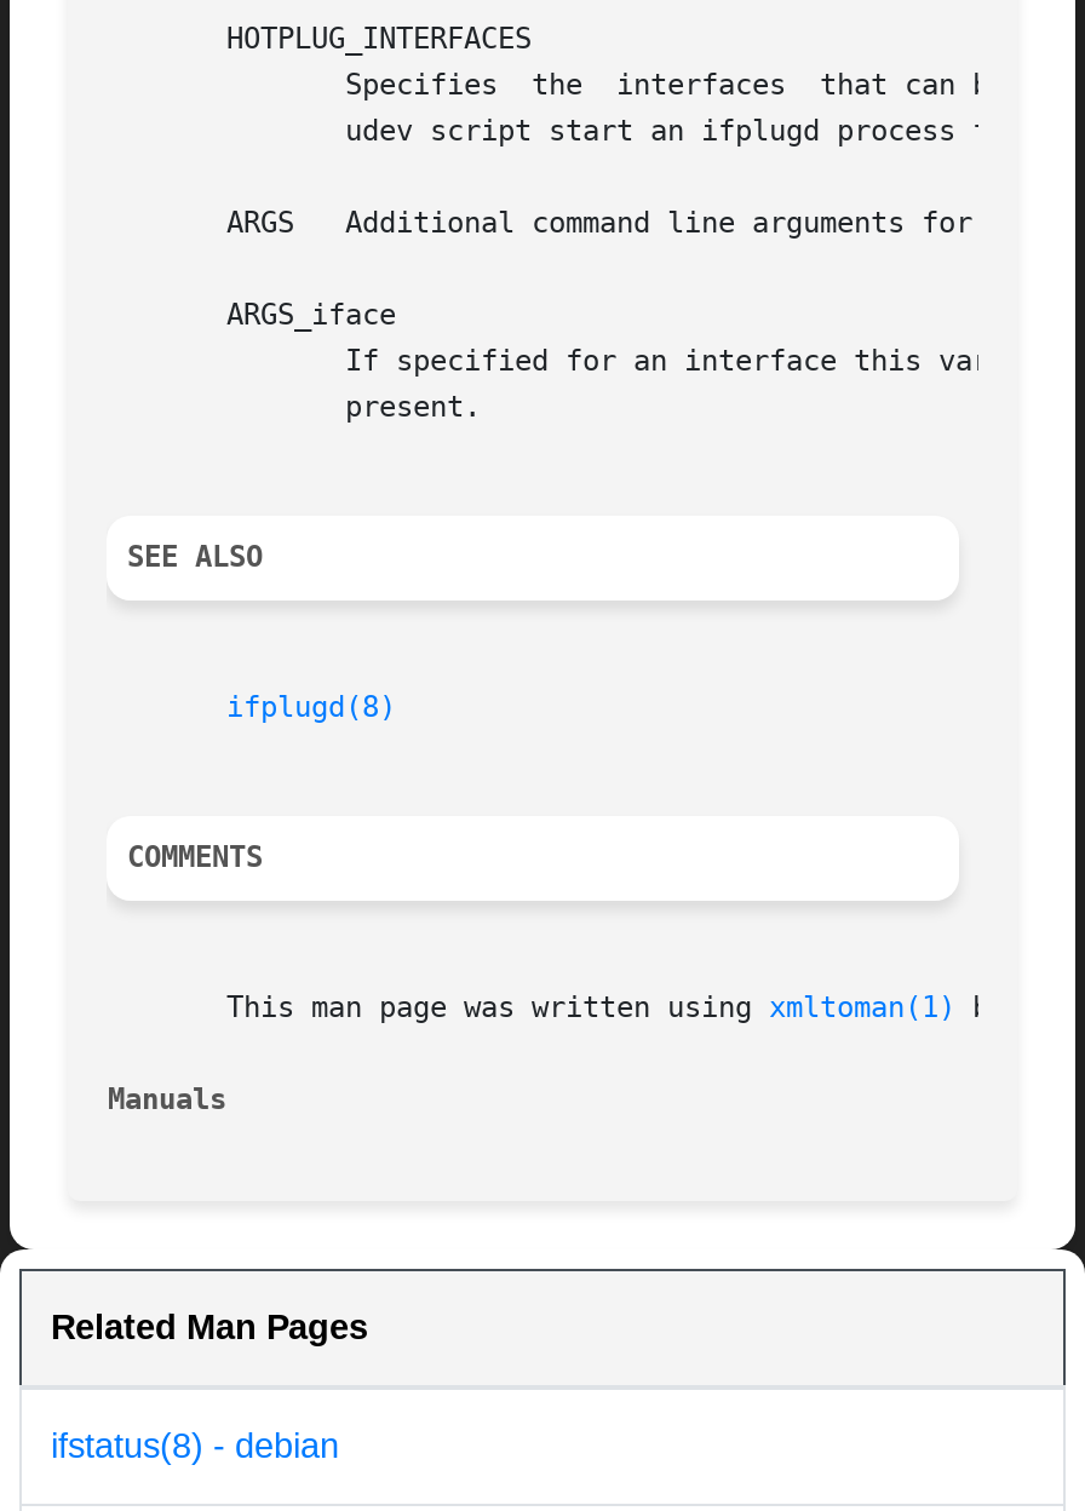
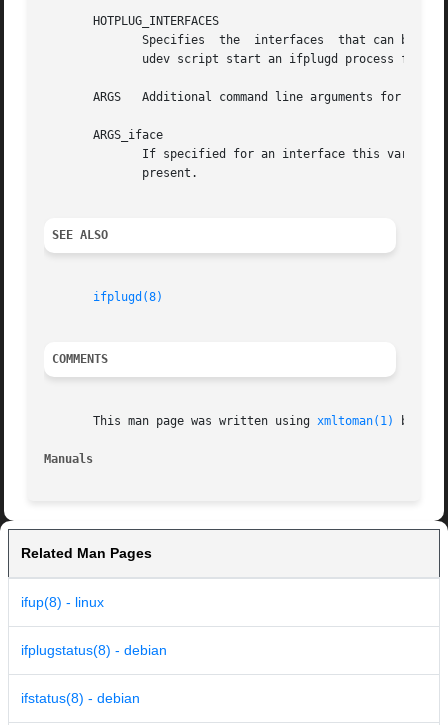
none -> [21,594,167,658] ifup(8) - linux | ifplugstatus(8) - debian

